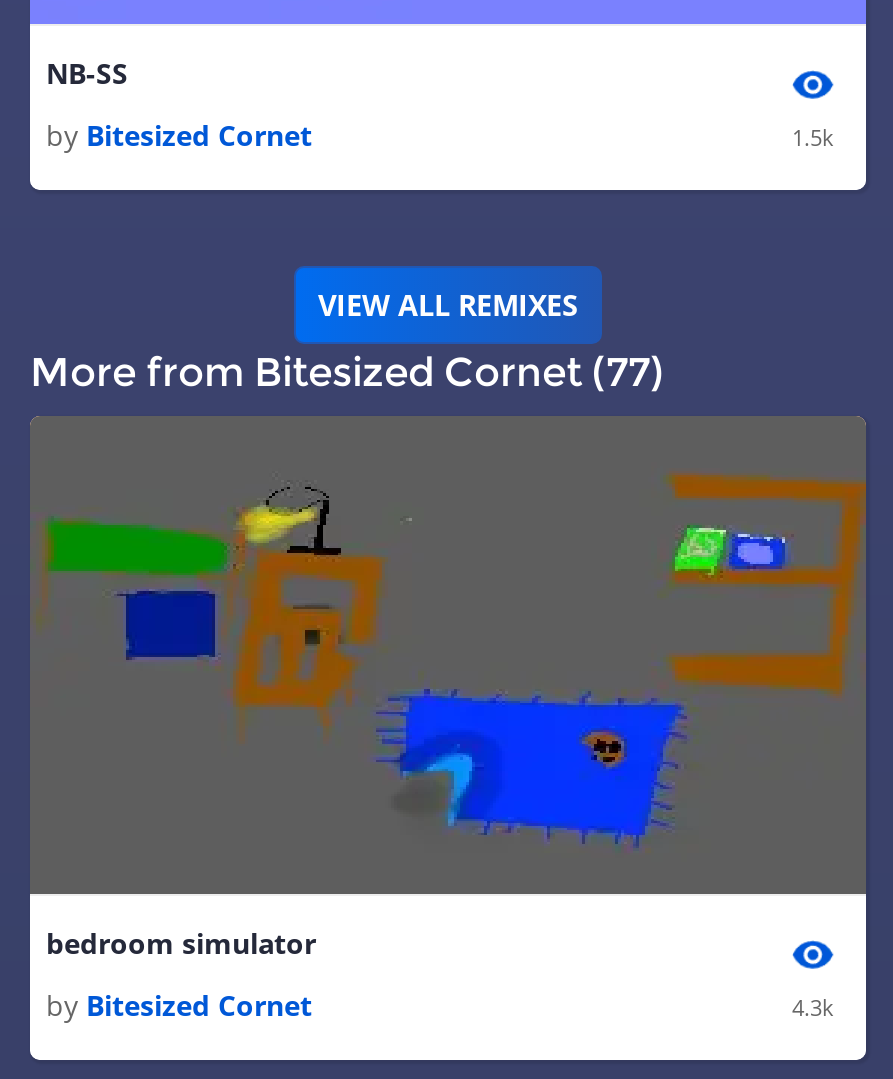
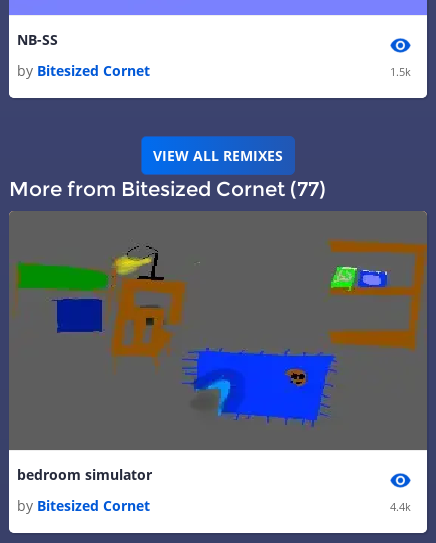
[792,992,834,1022] 4.3k -> [390,499,411,514] 4.4k

